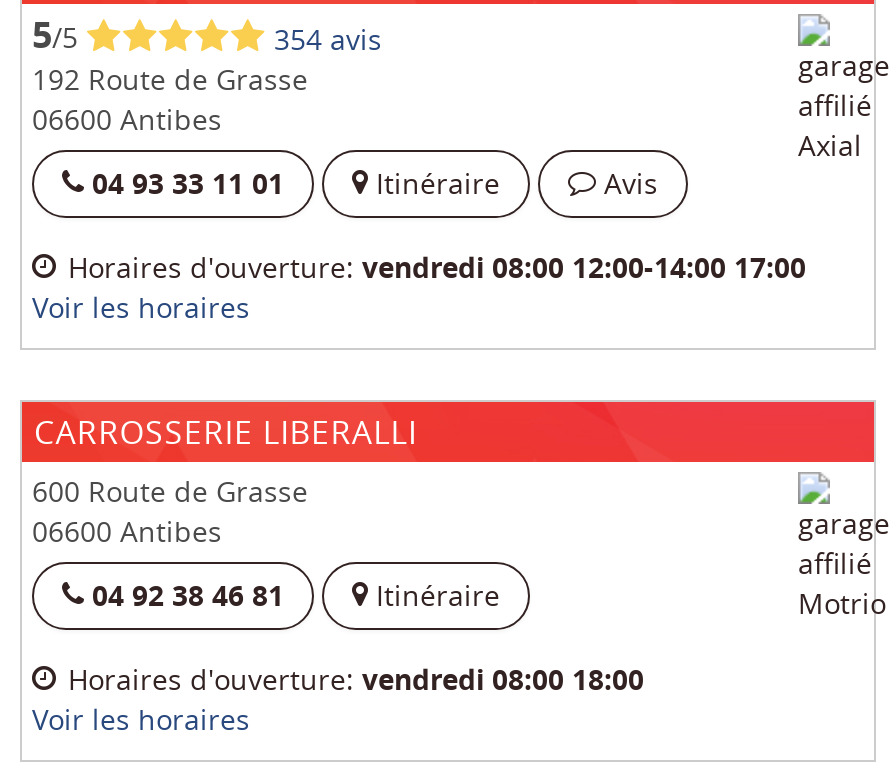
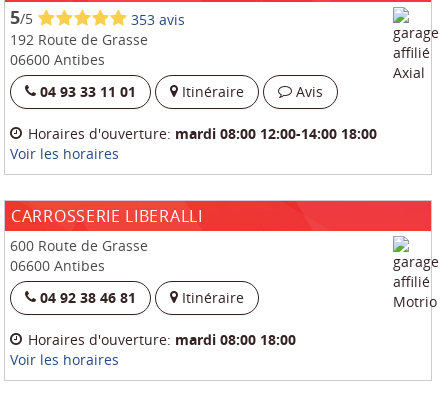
[274,19,382,57] 354 avis -> [131,10,185,29] 353 avis
[60,247,806,285] Horaires d'ouverture: vendredi 08:00 12:00-14:00 17:00 -> [24,124,377,143] Horaires d'ouverture: mardi 08:00 12:00-14:00 18:00
[60,659,644,697] Horaires d'ouverture: vendredi 08:00 18:00 -> [24,330,296,349] Horaires d'ouverture: mardi 08:00 18:00

